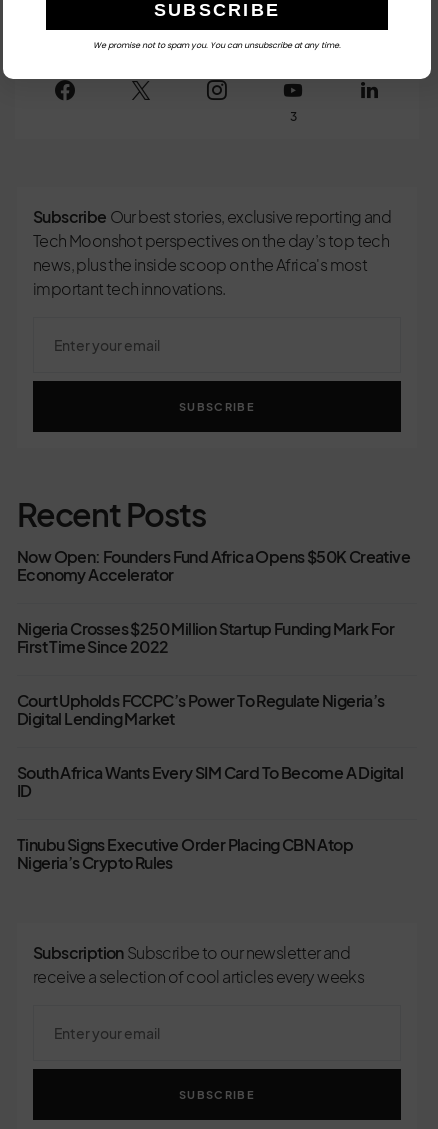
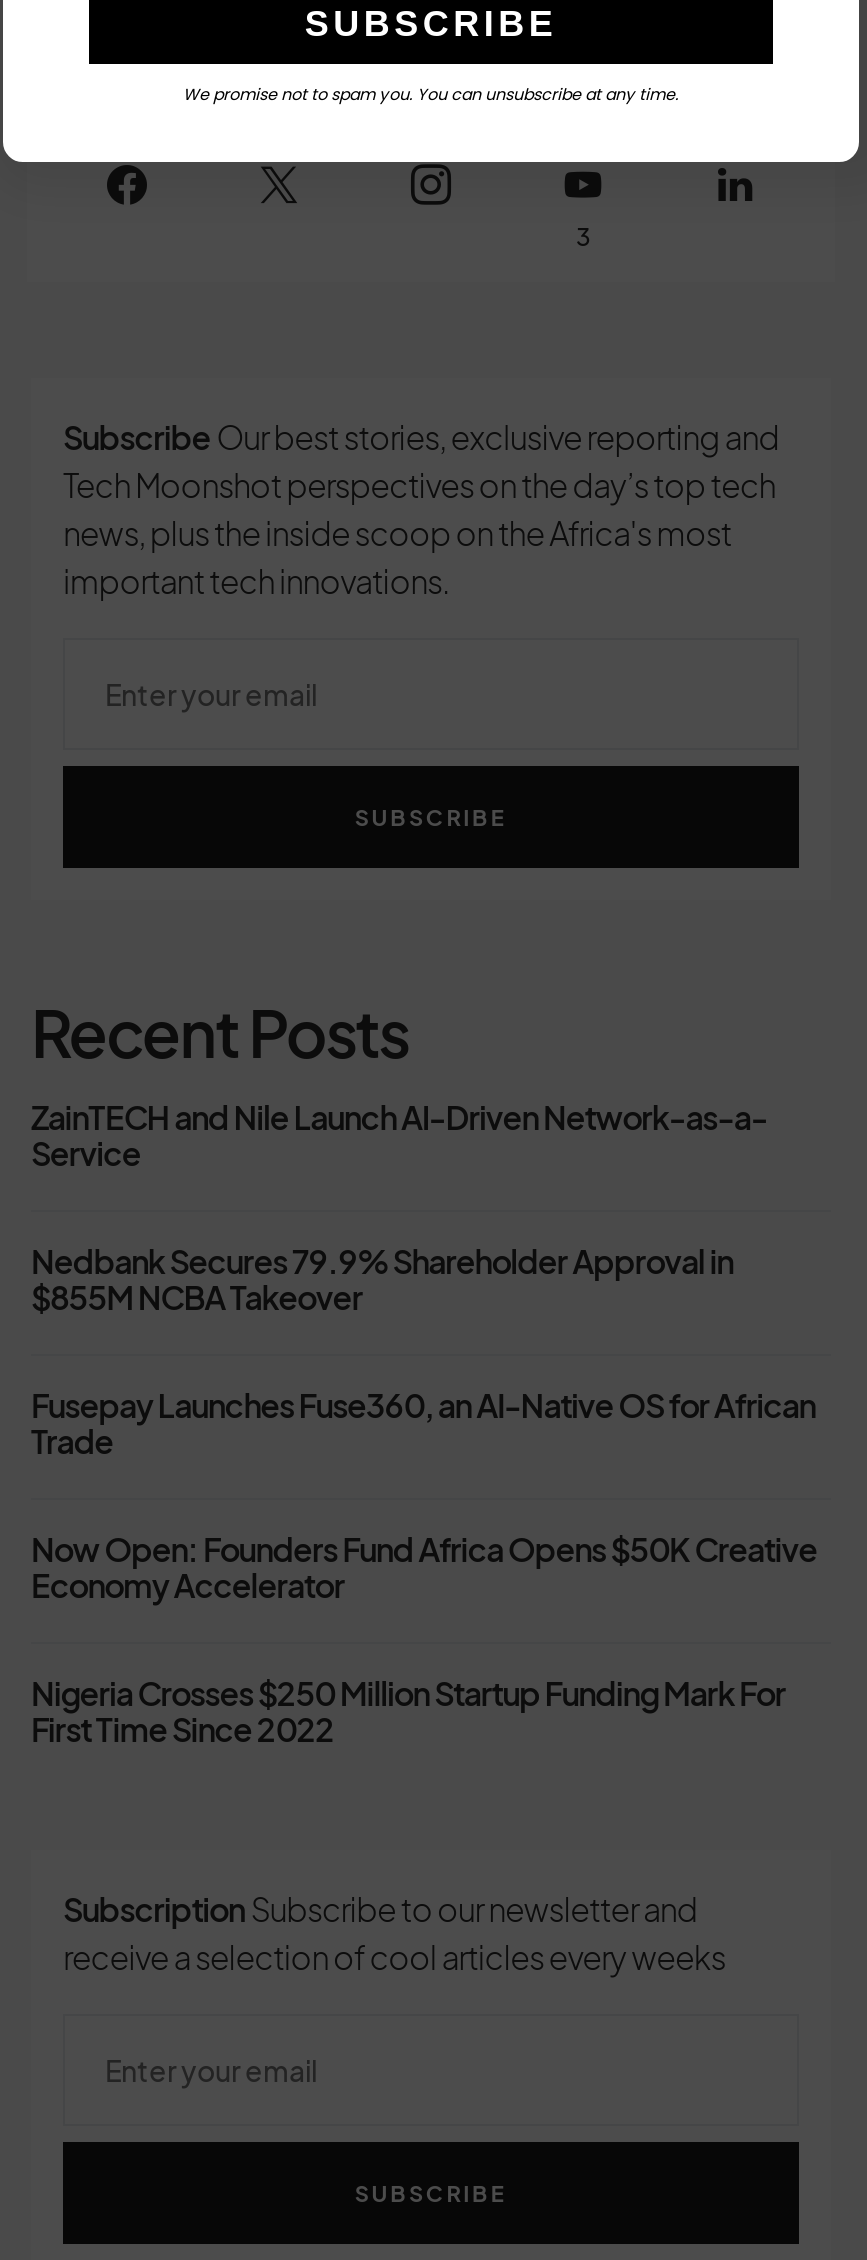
none -> [31,1096,815,1462] ZainTECH and Nile Launch AI-Driven Network-as-a- | Service | Nedbank Secures 79.9% Shareholder Approval in | $855M NCBA Takeover | Fusepay Launches Fuse360, an AI-Native OS for African | Trade
moved [17,546,410,657] -> [31,1528,817,1750]: Now Open: Founders Fund Africa Opens $50K Creative | Economy Accelerator | Nigeria Crosses $250 Million Startup Funding Mark For | First Time Since 2022
[17,690,403,873] Court Upholds FCCPC’s Power To Regulate Nigeria’s | Digital Lending Market | South Africa Wants Every SIM Card To Become A Digital | ID | Tinubu Signs Executive Order Placing CBN Atop | Nigeria’s Crypto Rules -> none

